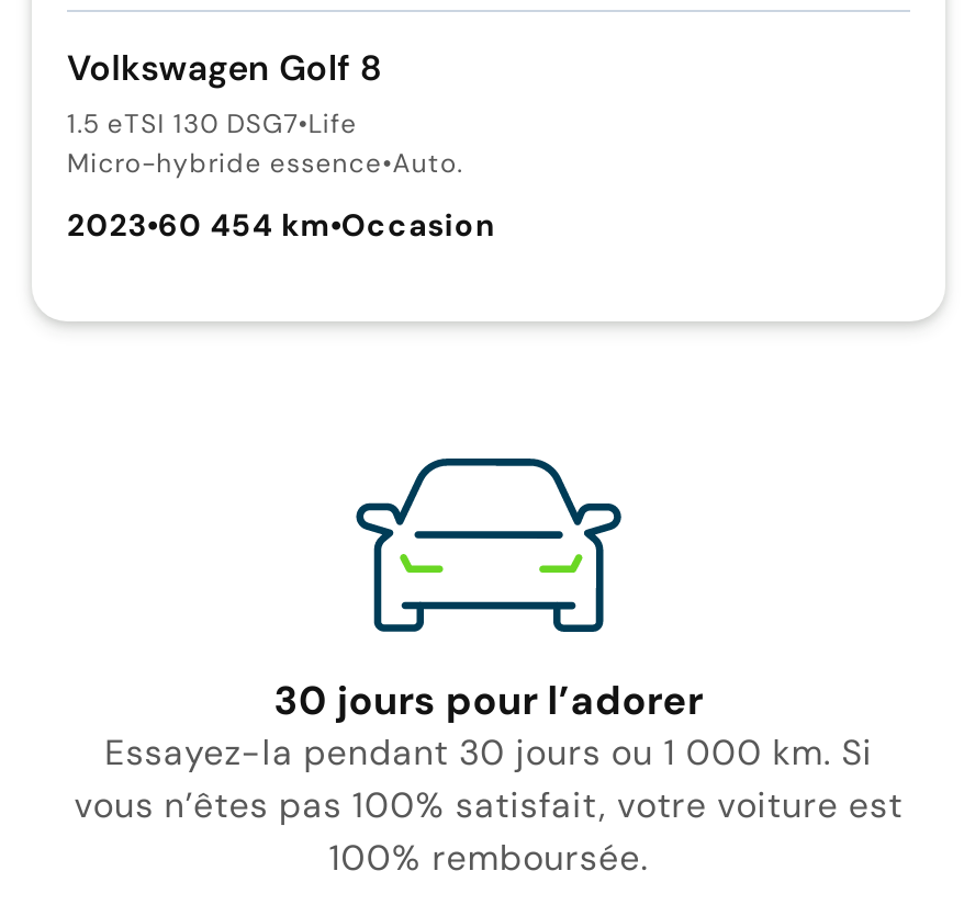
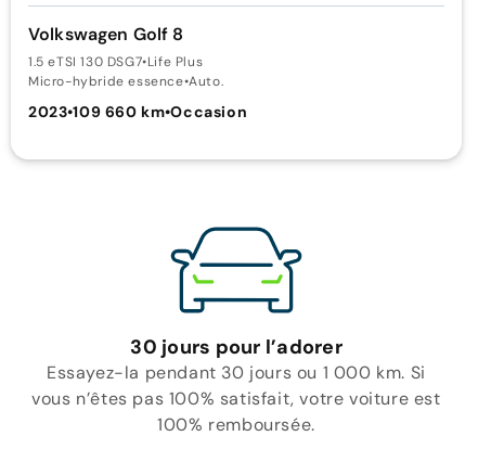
[67,106,357,141] 1.5 eTSI 130 DSG7•Life -> [28,53,203,70] 1.5 eTSI 130 DSG7•Life Plus
[67,205,496,244] 2023•60 454 km•Occasion -> [28,102,247,121] 2023•109 660 km•Occasion

